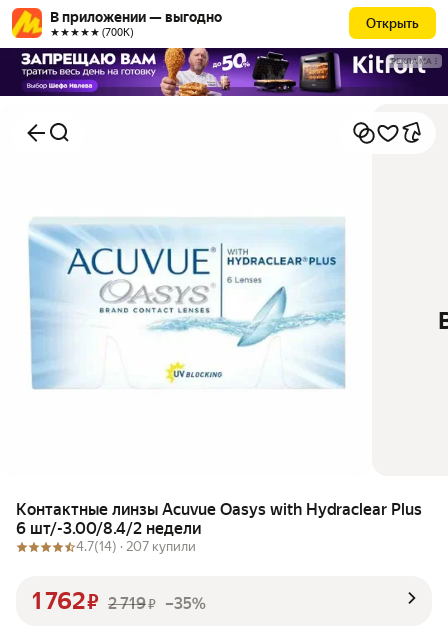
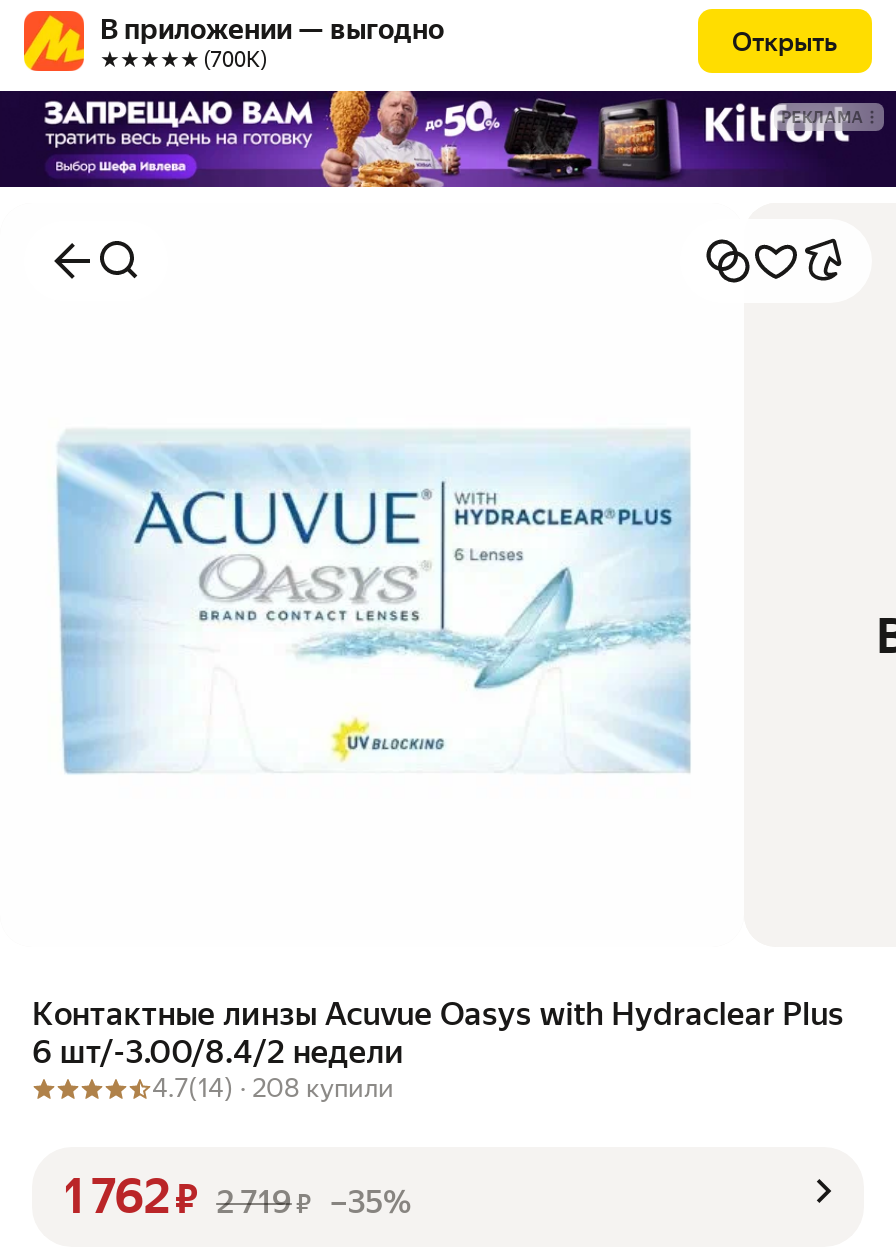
[76,539,196,554] 4.7(14) · 207 купили -> [152,1073,394,1103] 4.7(14) · 208 купили

